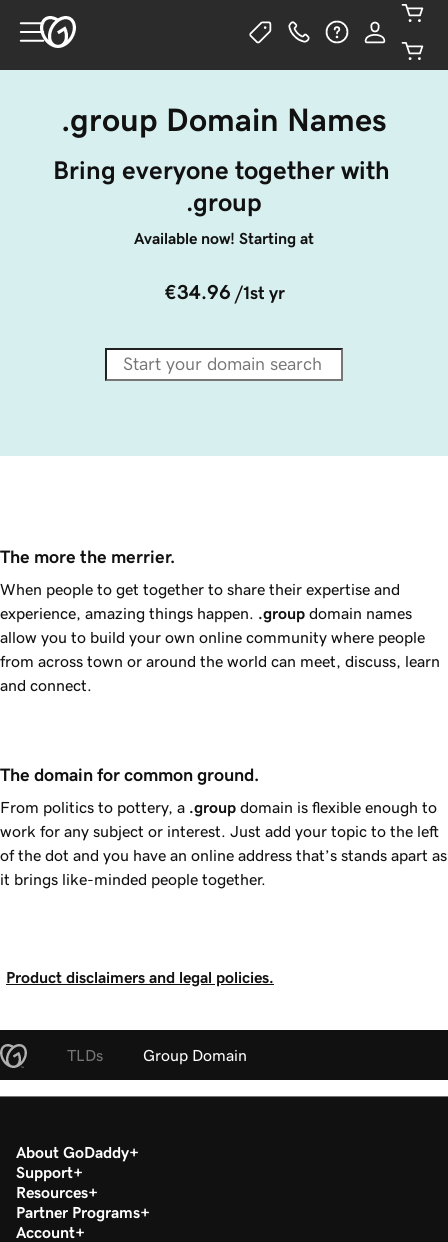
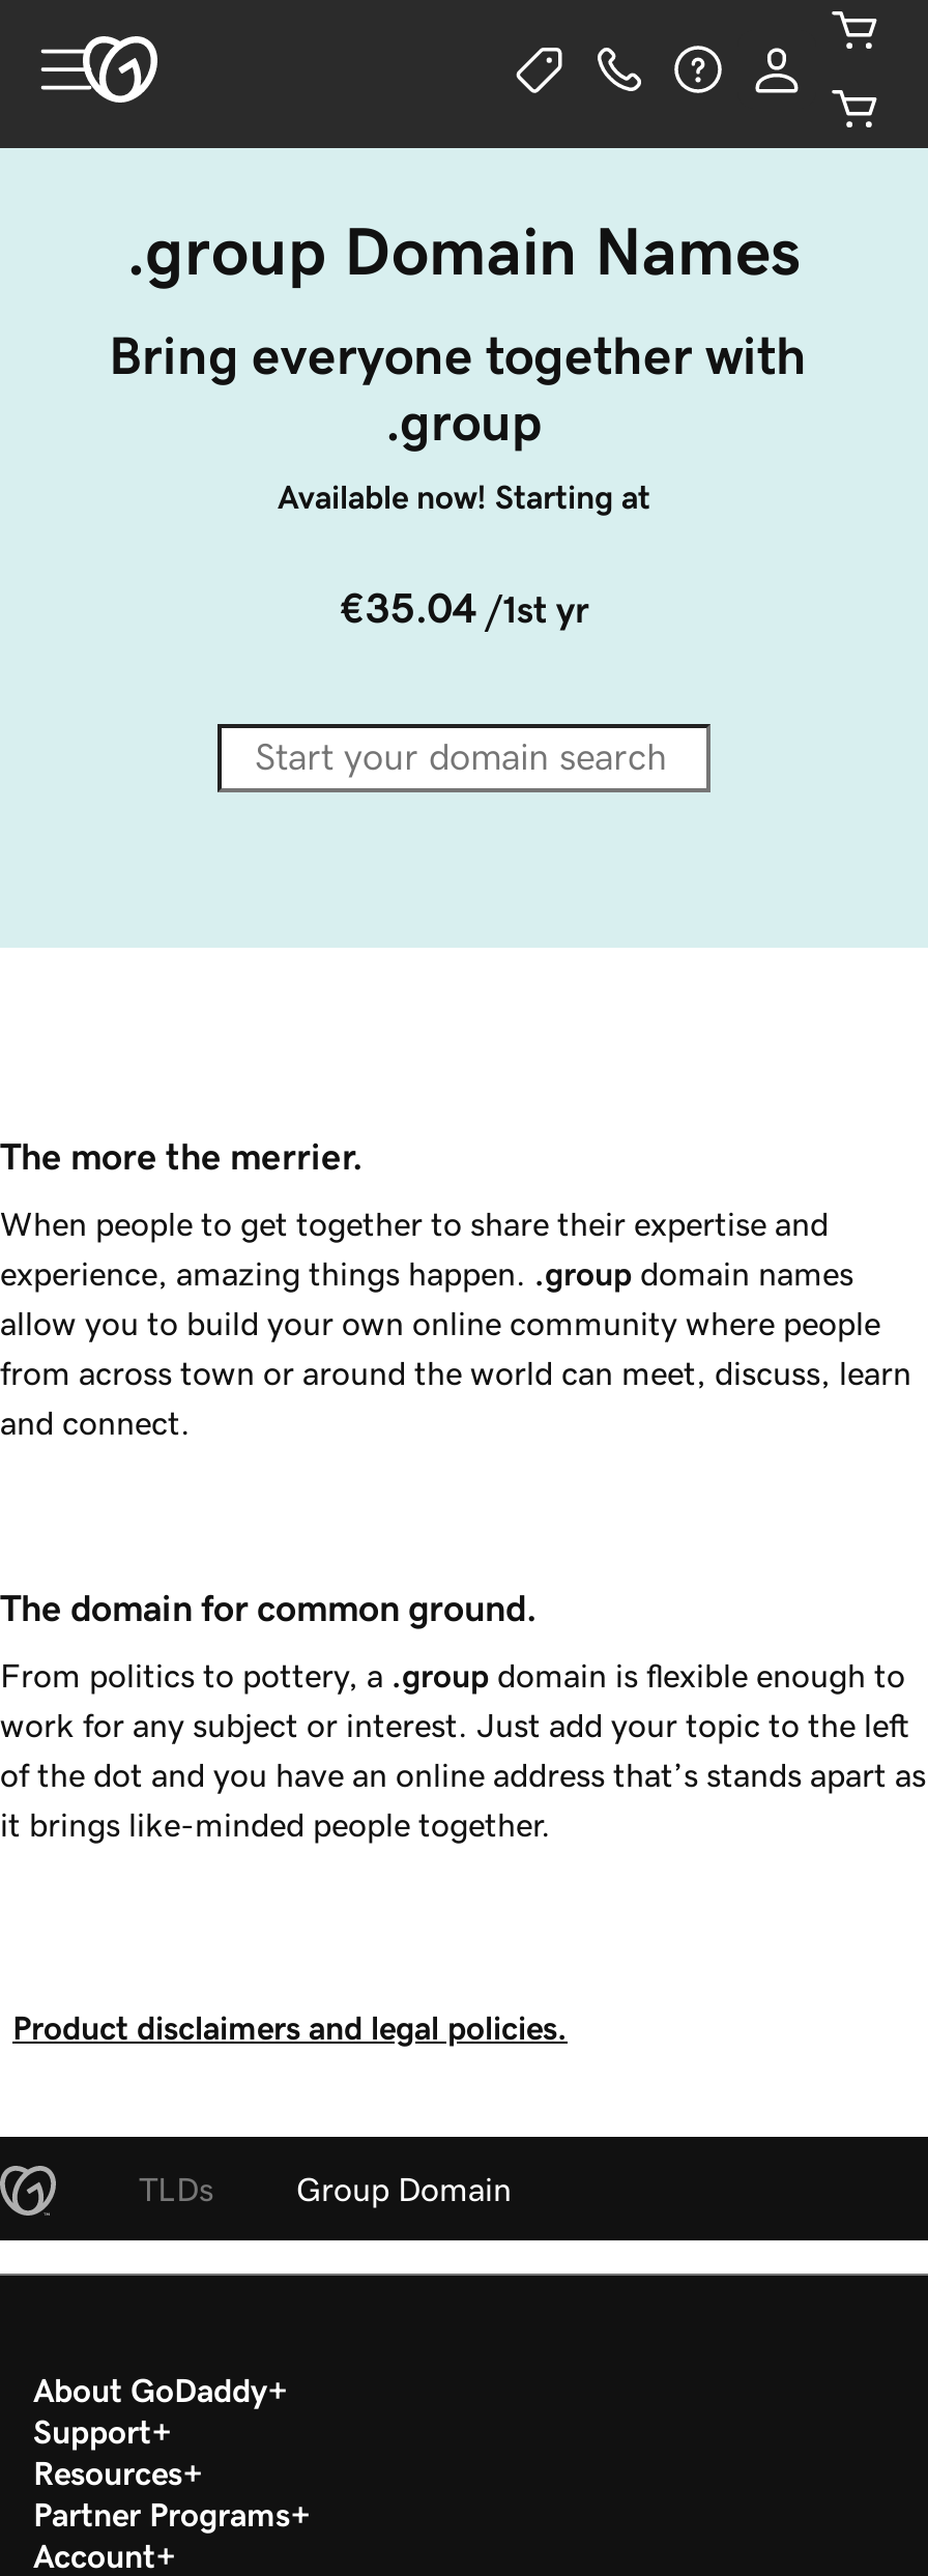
[163,282,284,302] €34.96 /1st yr -> [339,587,589,629] €35.04 /1st yr

